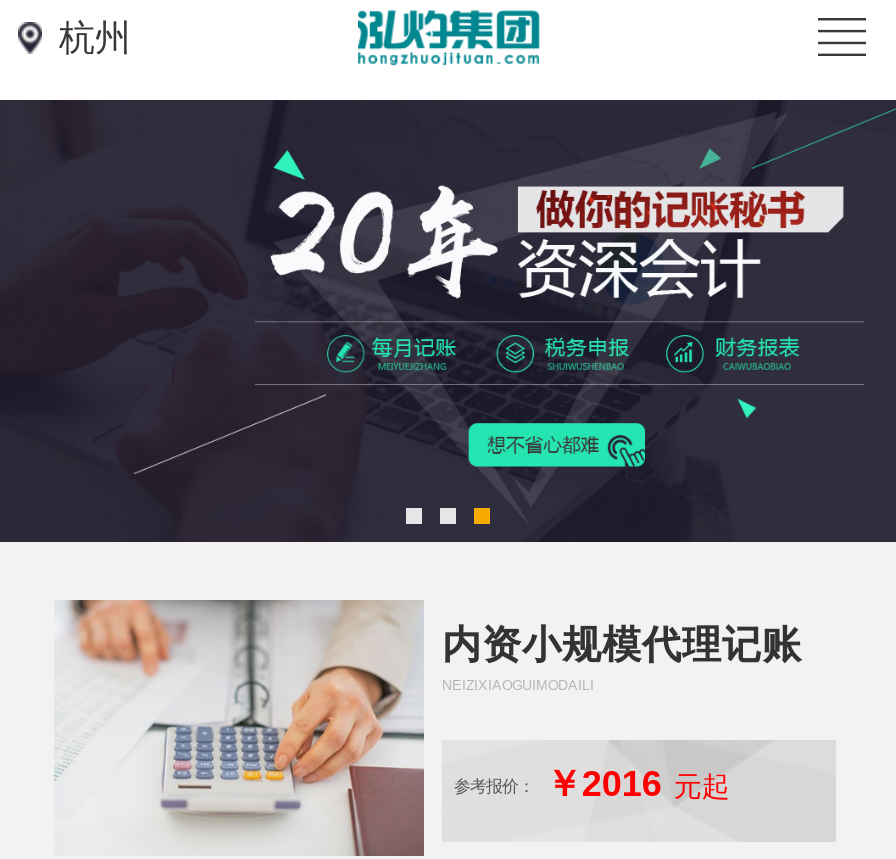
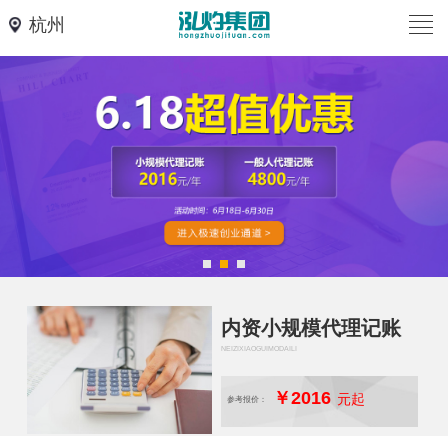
[6,98,890,544] [image] -> [3,55,445,278] [image]

